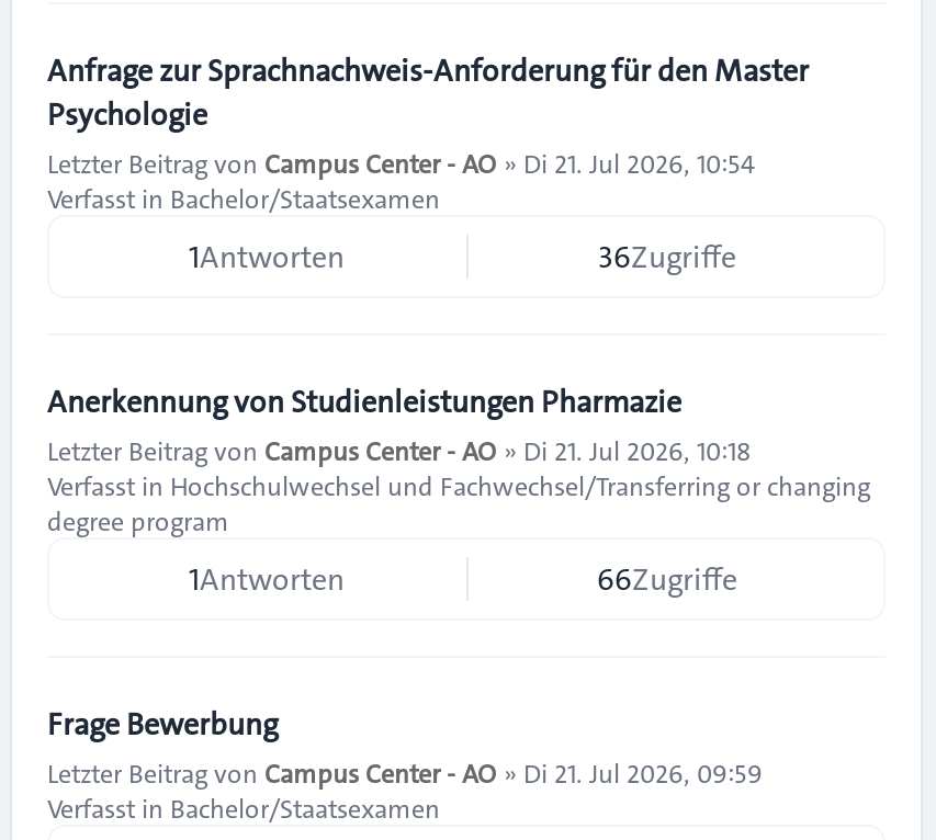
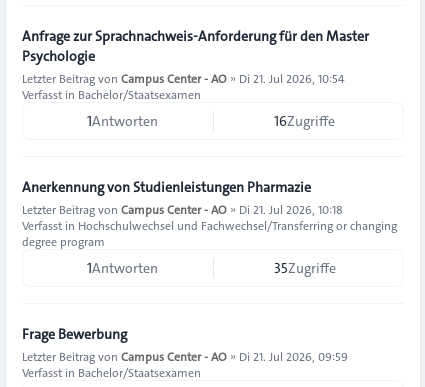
[598,235,736,279] 36Zugriffe -> [274,111,335,131] 16Zugriffe
[597,557,737,601] 66Zugriffe -> [273,258,335,278] 35Zugriffe

